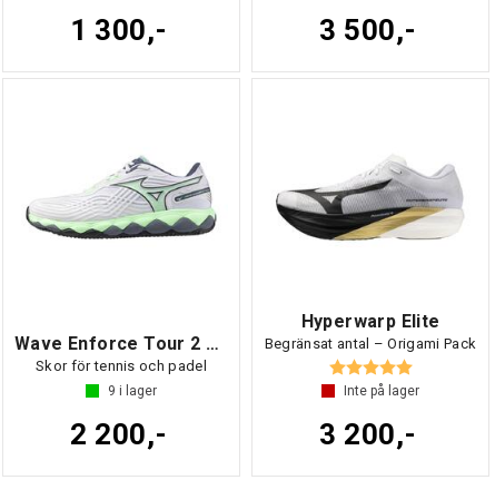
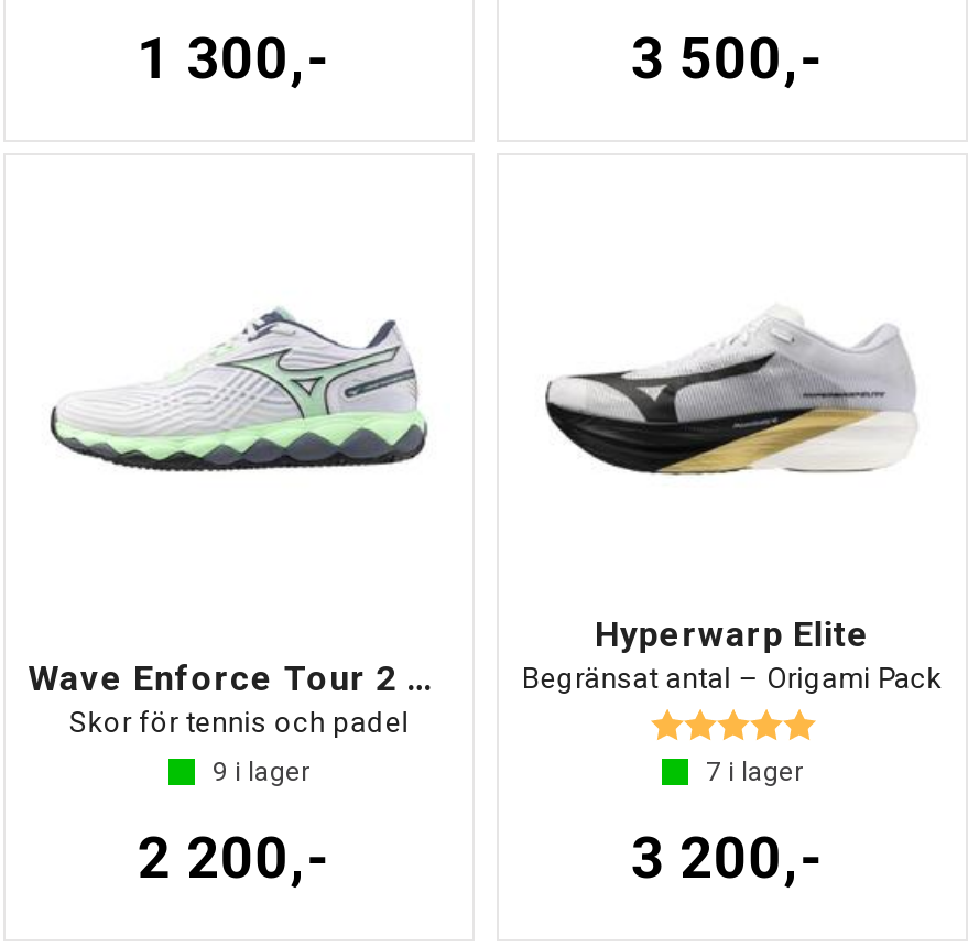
[344,383,419,399] Inte på lager -> [706,756,803,787] 7 i lager

